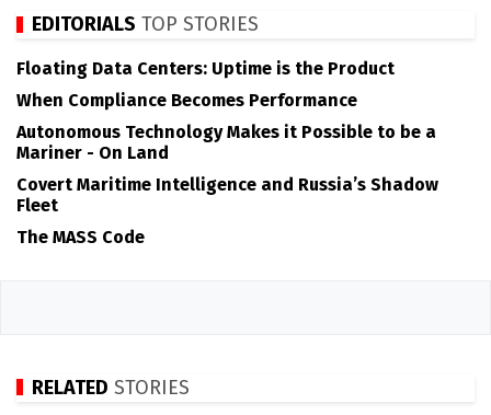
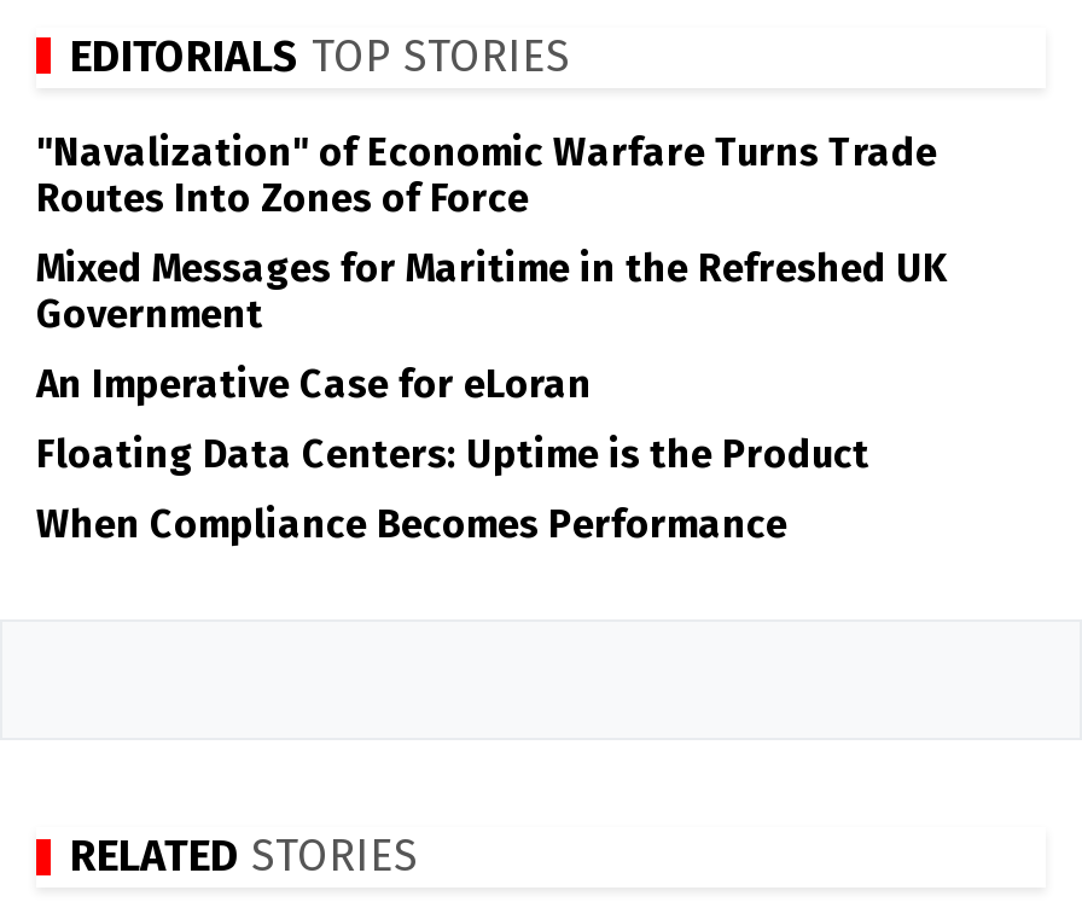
none -> [36,130,947,408] "Navalization" of Economic Warfare Turns Trade | Routes Into Zones of Force | Mixed Messages for Maritime in the Refreshed UK | Government | An Imperative Case for eLoran
moved [16,58,395,110] -> [36,432,869,548]: Floating Data Centers: Uptime is the Product | When Compliance Becomes Performance
[16,121,438,247] Autonomous Technology Makes it Possible to be a | Mariner - On Land | Covert Maritime Intelligence and Russia’s Shadow | Fleet | The MASS Code -> none

